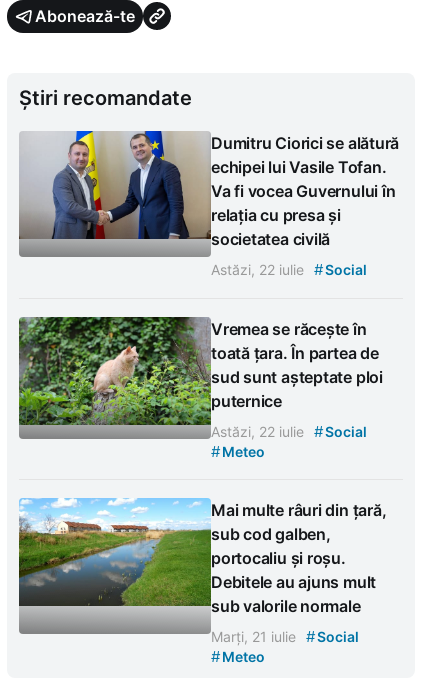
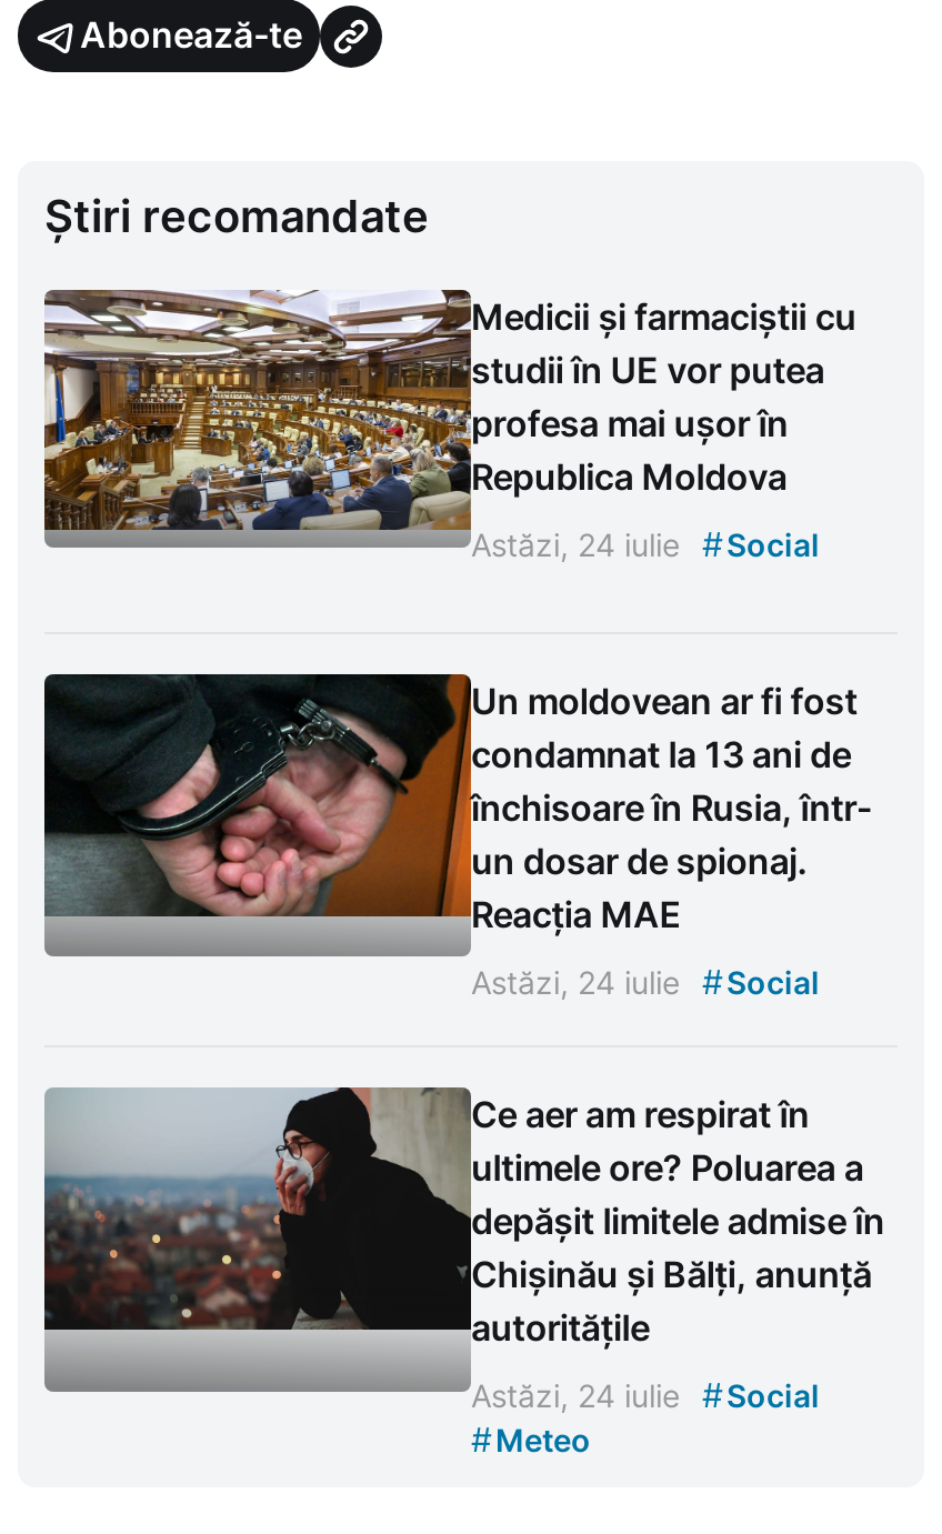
[19,130,399,249] [image] | Dumitru Ciorici se alătură | echipei lui Vasile Tofan. | Va fi vocea Guvernului în | relația cu presa și | societatea civilă -> [44,289,856,531] [image] | Medicii și farmaciștii cu | studii în UE vor putea | profesa mai ușor în | Republica Moldova
[211,260,367,279] Astăzi, 22 iulie #Social -> [471,524,820,566] Astăzi, 24 iulie #Social
[18,311,383,425] [image] | Vremea se răcește în | toată țara. În partea de | sud sunt așteptate ploi | puternice -> [42,671,871,938] [image] | Un moldovean ar fi fost | condamnat la 13 ani de | închisoare în Rusia, într- | un dosar de spionaj. | Reacția MAE
[211,422,367,461] Astăzi, 22 iulie #Social | #Meteo -> [471,962,820,1004] Astăzi, 24 iulie #Social
[19,497,386,616] [image] | Mai multe râuri din țară, | sub cod galben, | portocaliu și roșu. | Debitele au ajuns mult | sub valorile normale -> [44,1084,885,1351] [image] | Ce aer am respirat în | ultimele ore? Poluarea a | depășit limitele admise în | Chișinău și Bălți, anunță | autoritățile
[211,627,359,646] Marți, 21 iulie #Social -> [471,1375,820,1417] Astăzi, 24 iulie #Social

